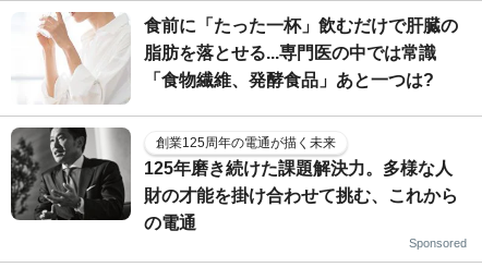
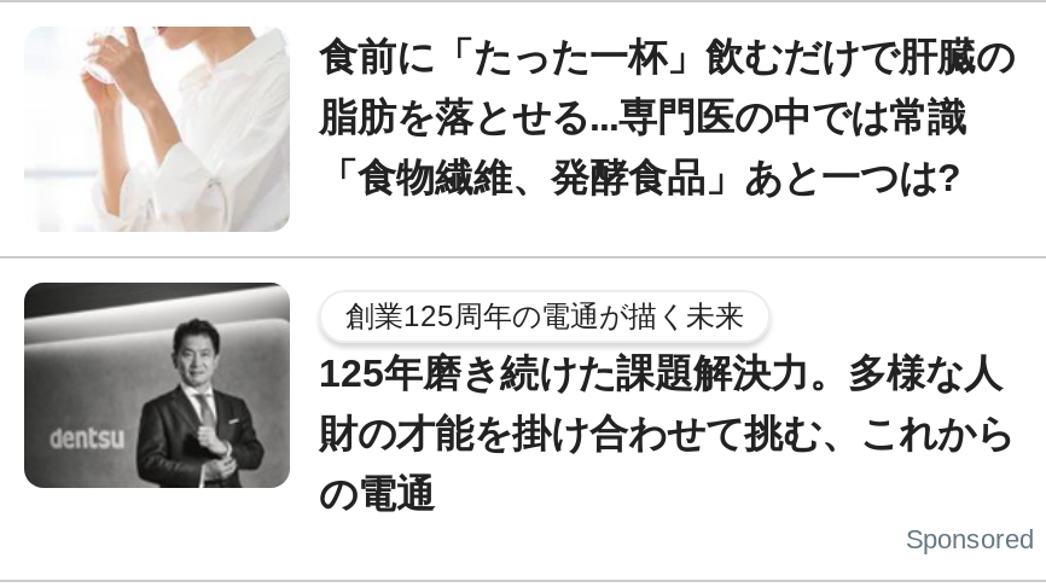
[11,128,131,220] [image] -> [22,280,290,490] [image]

